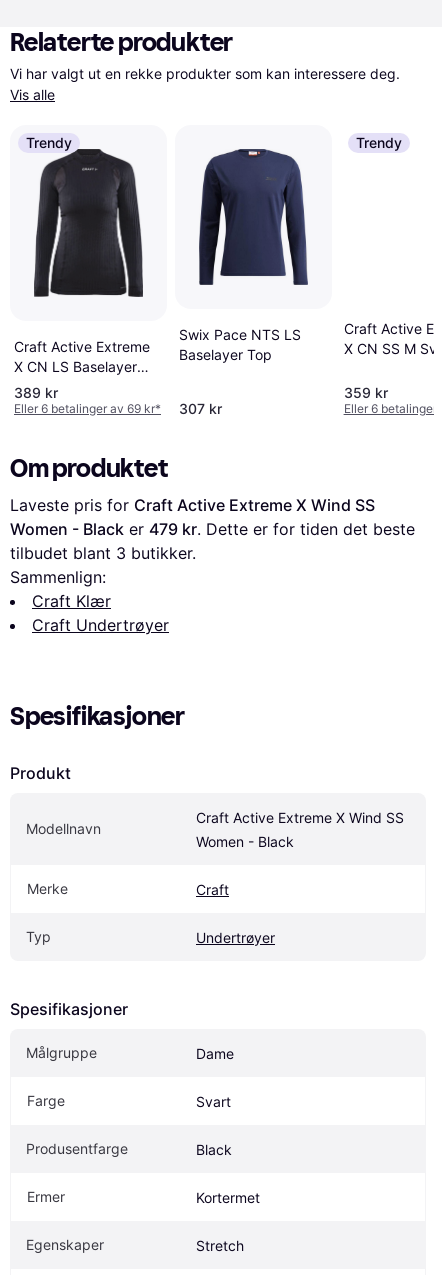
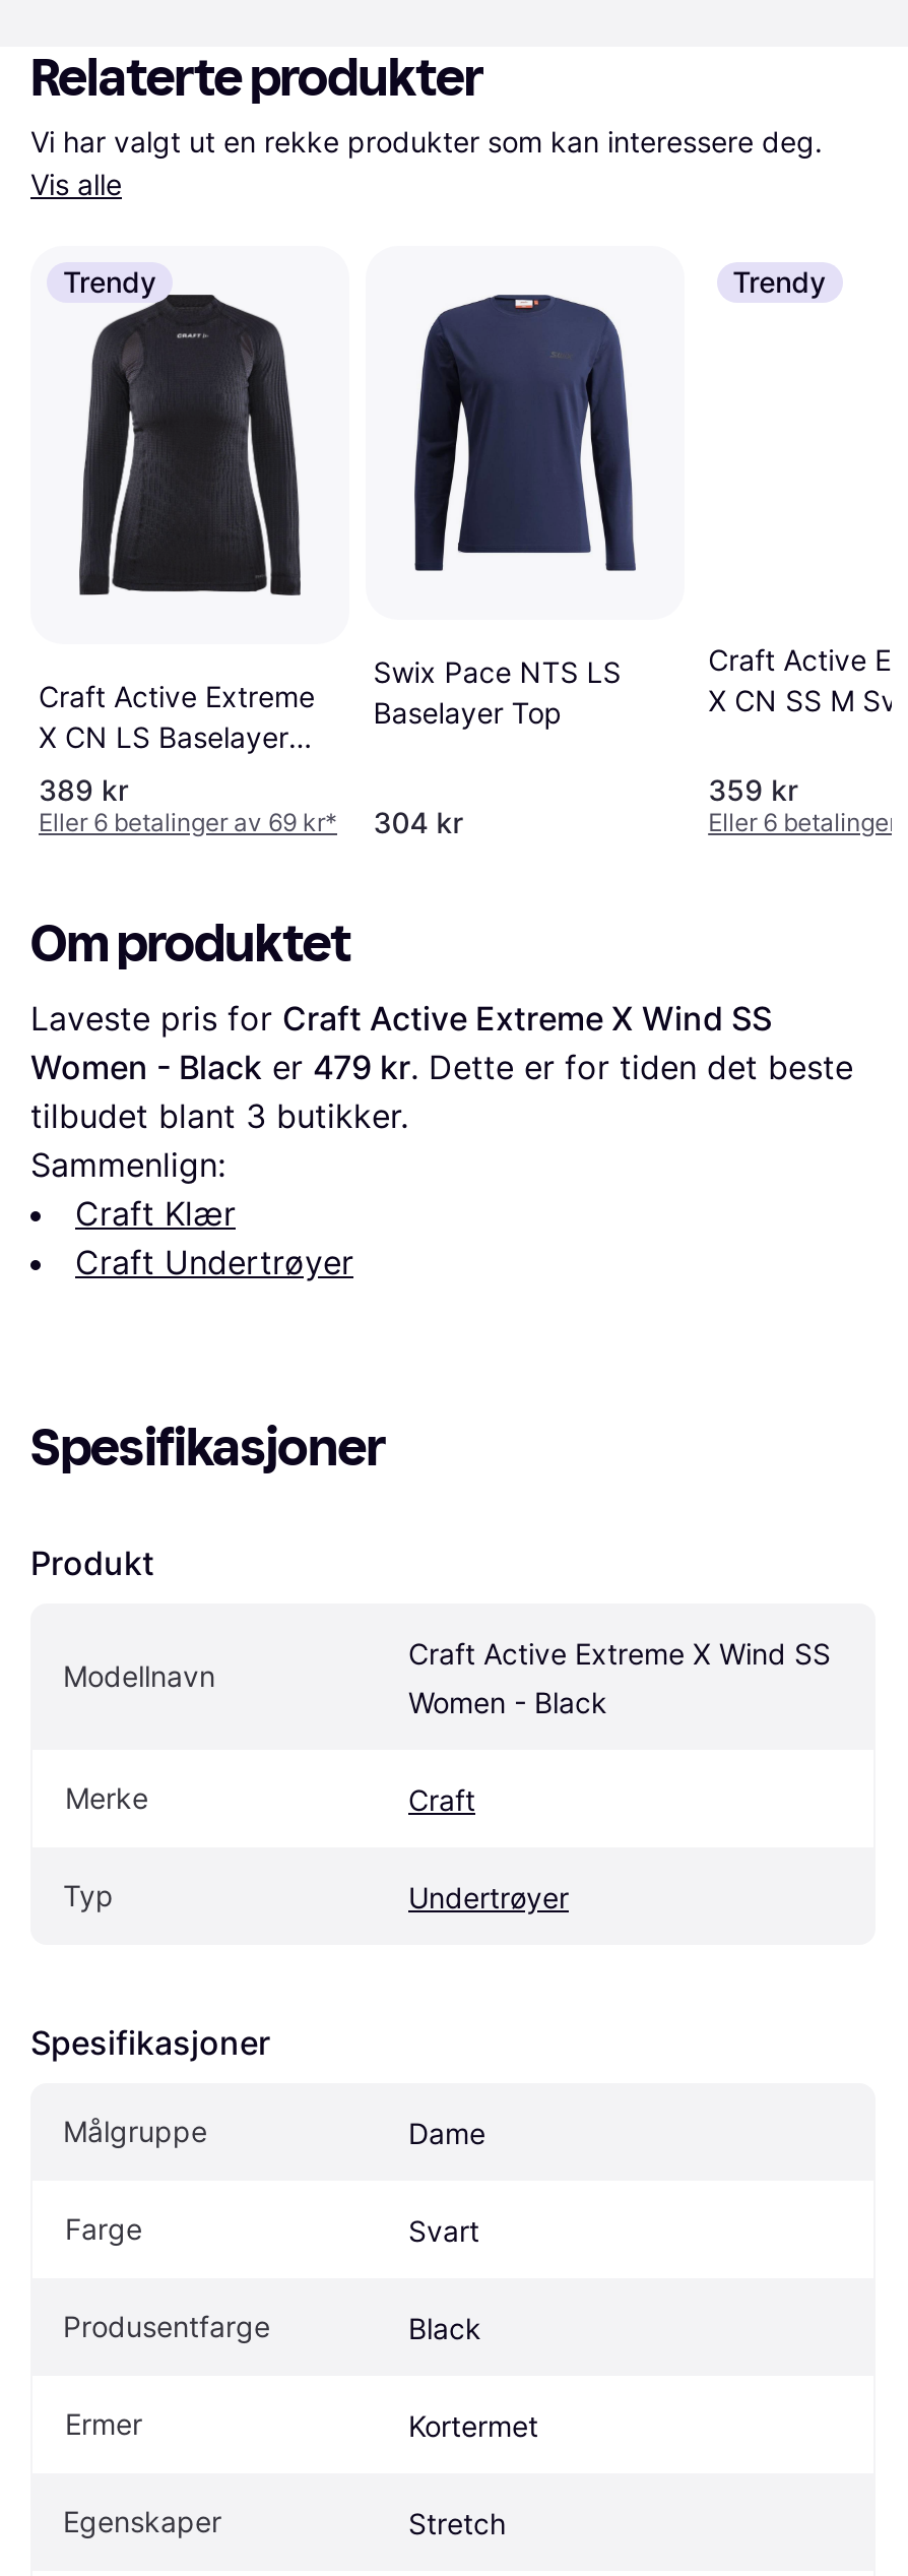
[14,400,222,417] Eller 6 betalinger av 69 kr* 307 kr -> [39,805,463,839] Eller 6 betalinger av 69 kr* 304 kr

